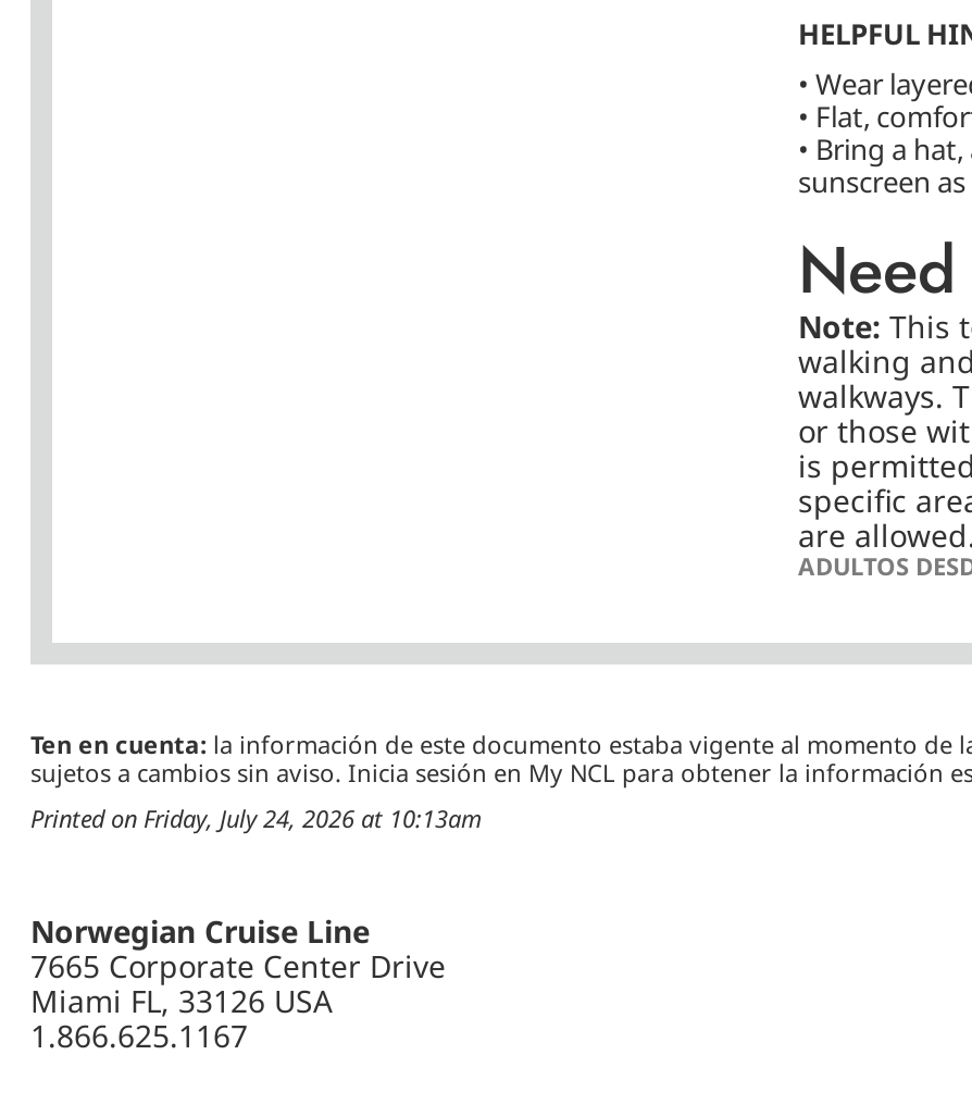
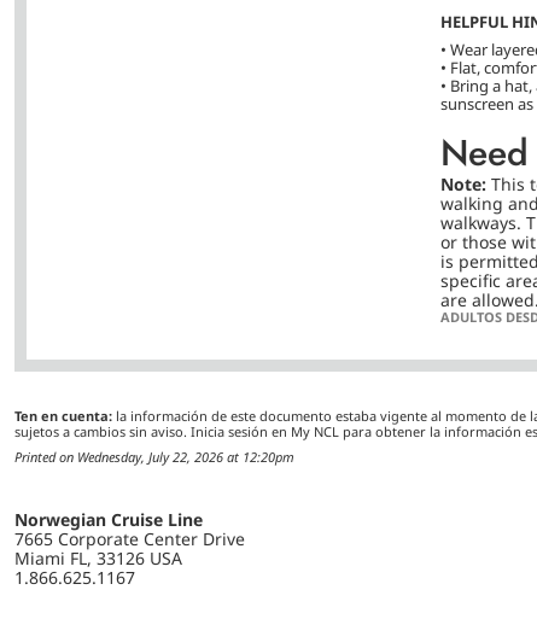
[30,800,483,833] Printed on Friday, July 24, 2026 at 10:13am -> [14,447,294,465] Printed on Wednesday, July 22, 2026 at 12:20pm

